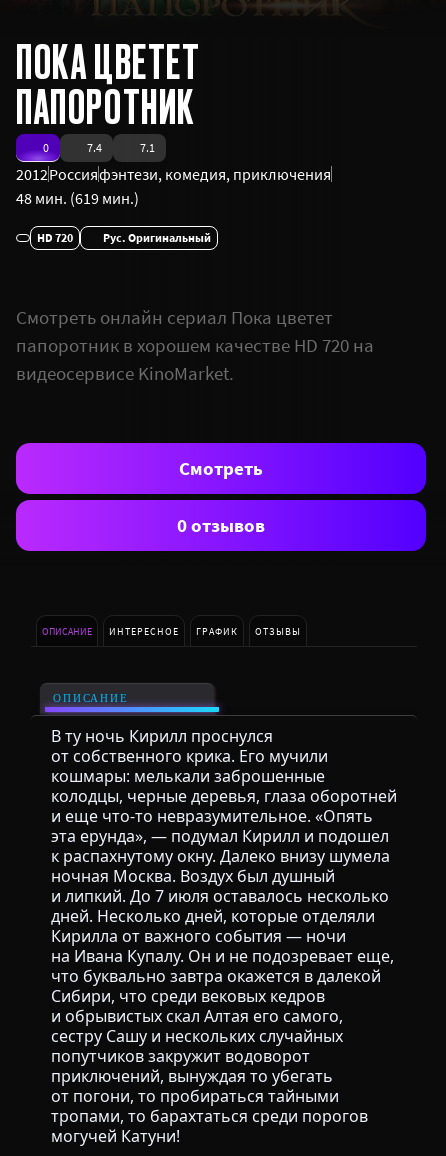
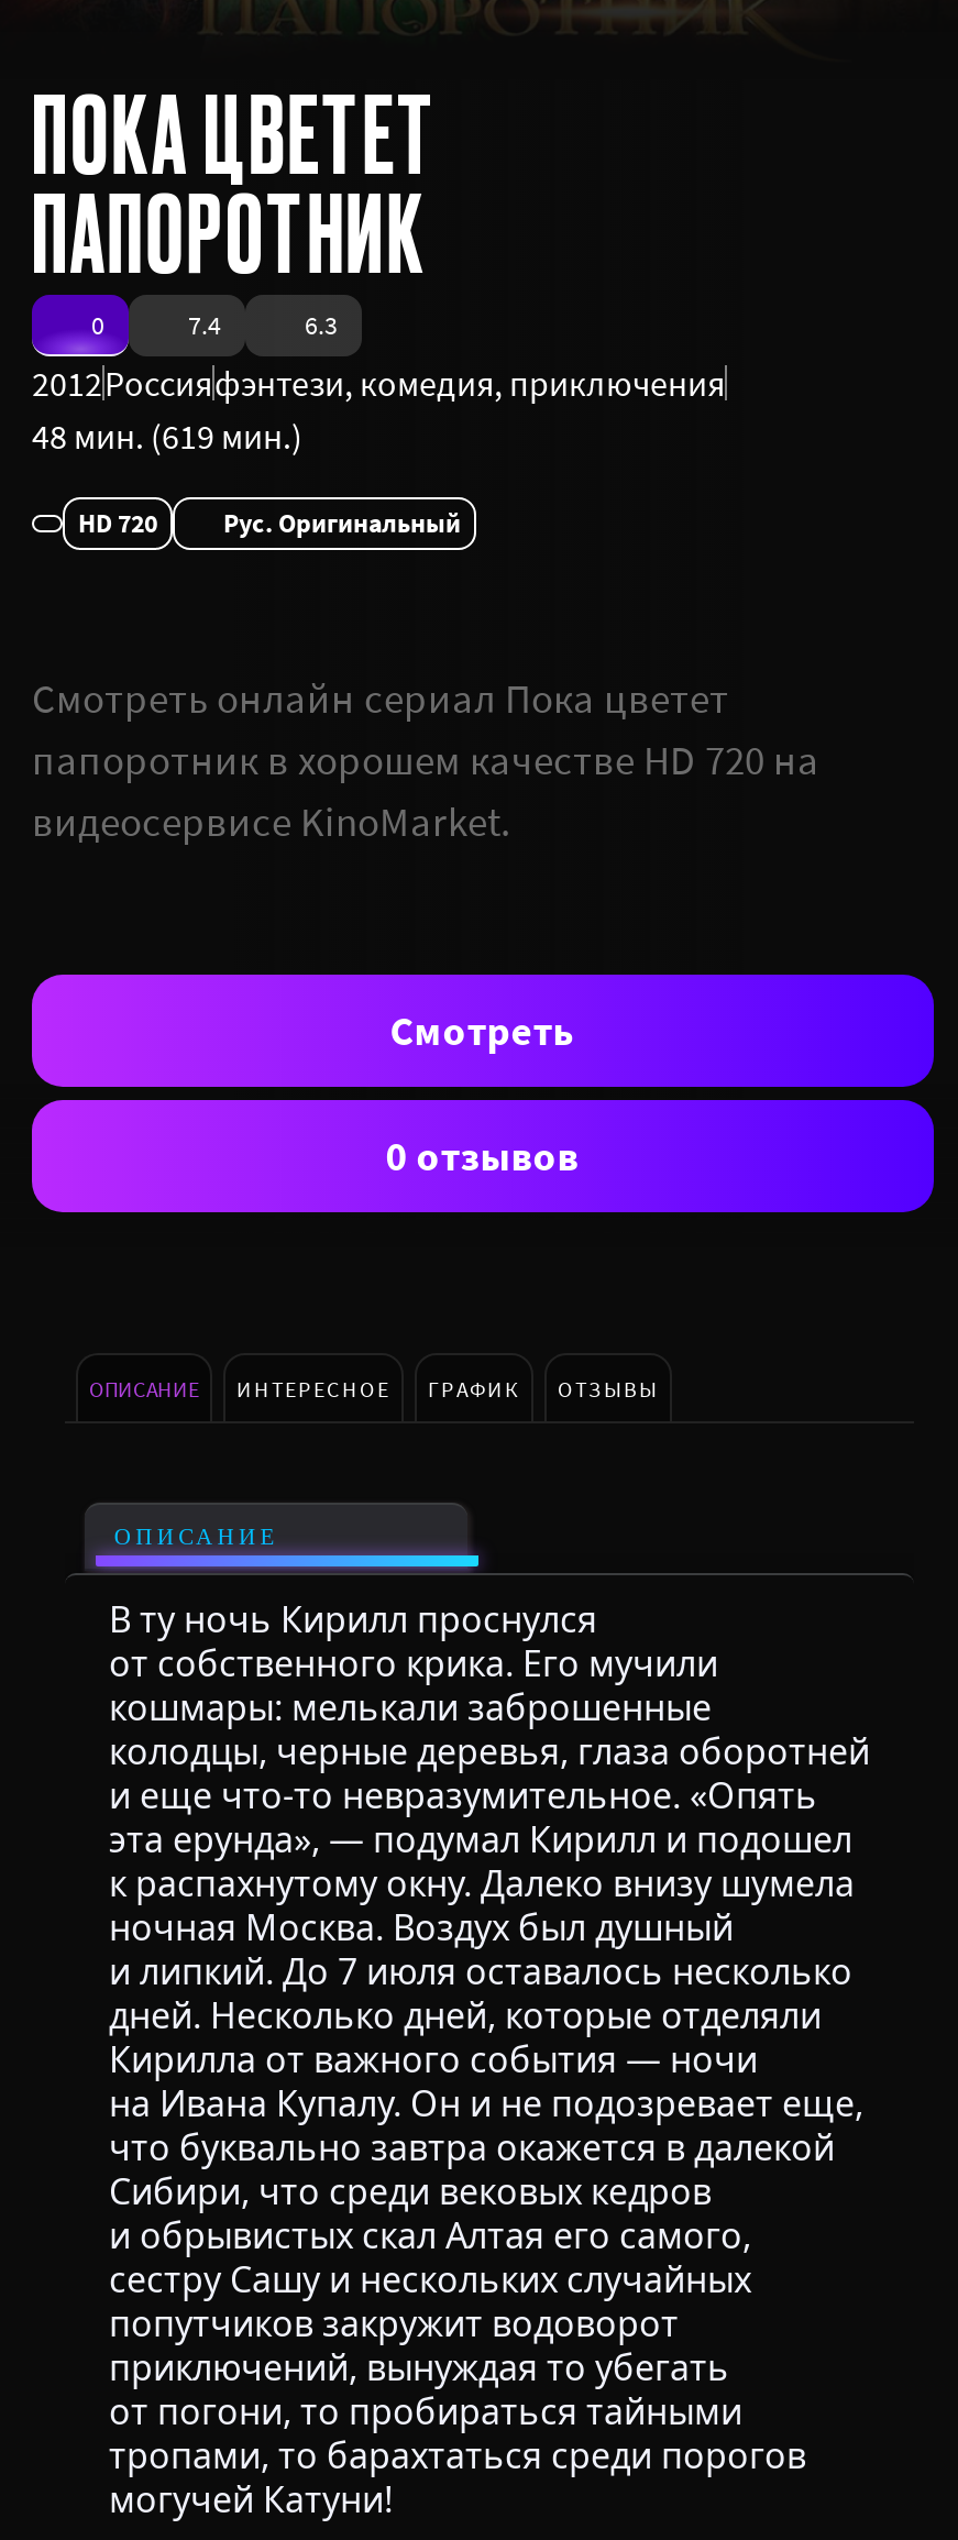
[140,140,155,155] 7.1 -> [305,308,338,341] 6.3

